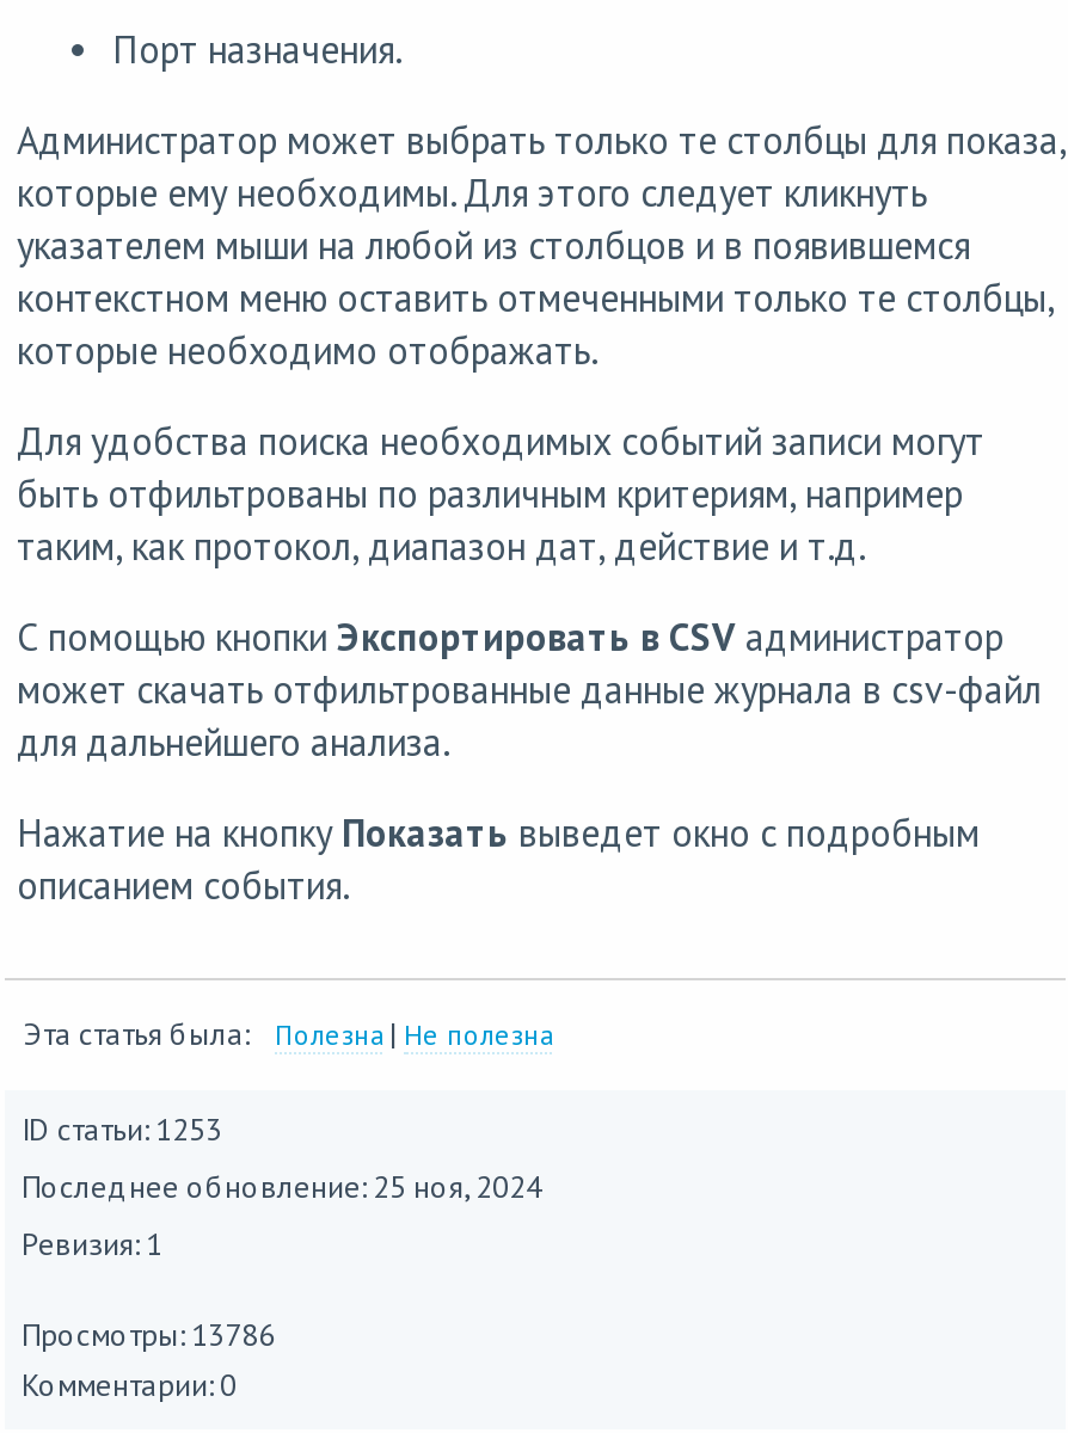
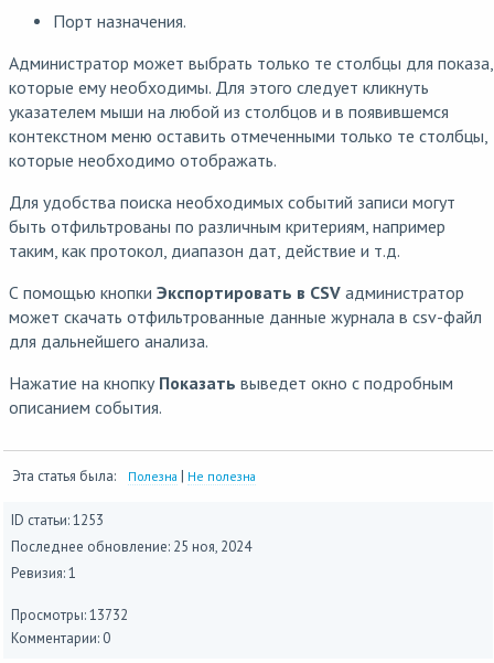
[22,1315,275,1355] Просмотры: 13786 -> [11,606,128,624] Просмотры: 13732

